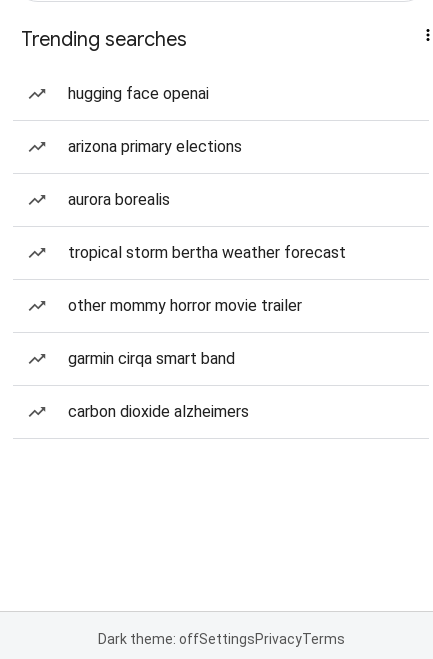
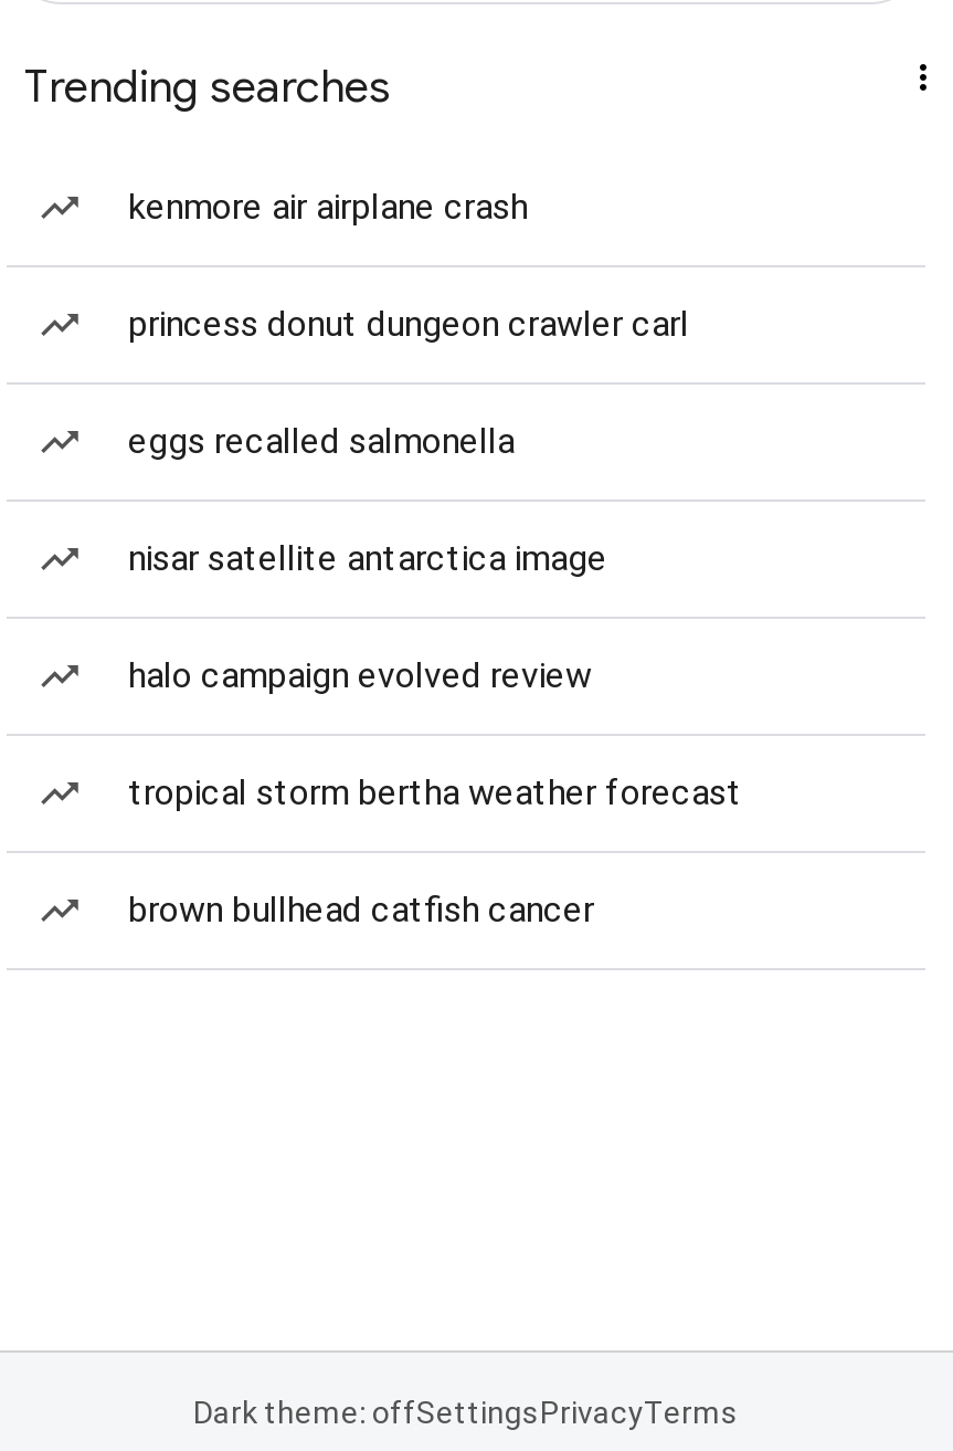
[68,84,242,209] hugging face openai | arizona primary elections | aurora borealis -> [128,186,689,696] kenmore air airplane crash | princess donut dungeon crawler carl | eggs recalled salmonella | nisar satellite antarctica image | halo campaign evolved review
moved [68,243,346,262] -> [128,771,742,813]: tropical storm bertha weather forecast
[68,296,302,421] other mommy horror movie trailer | garmin cirqa smart band | carbon dioxide alzheimers -> [128,889,594,930] brown bullhead catfish cancer

